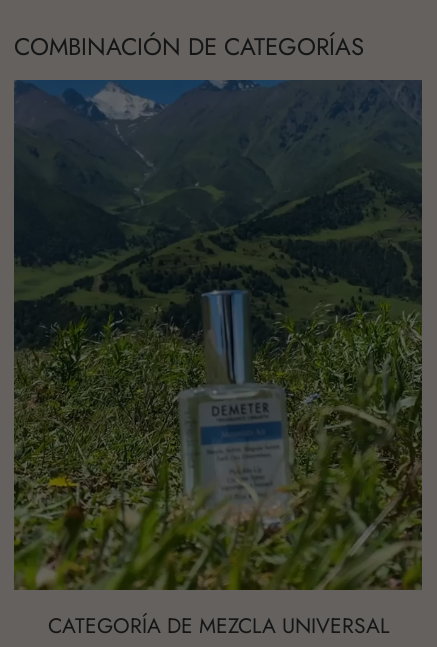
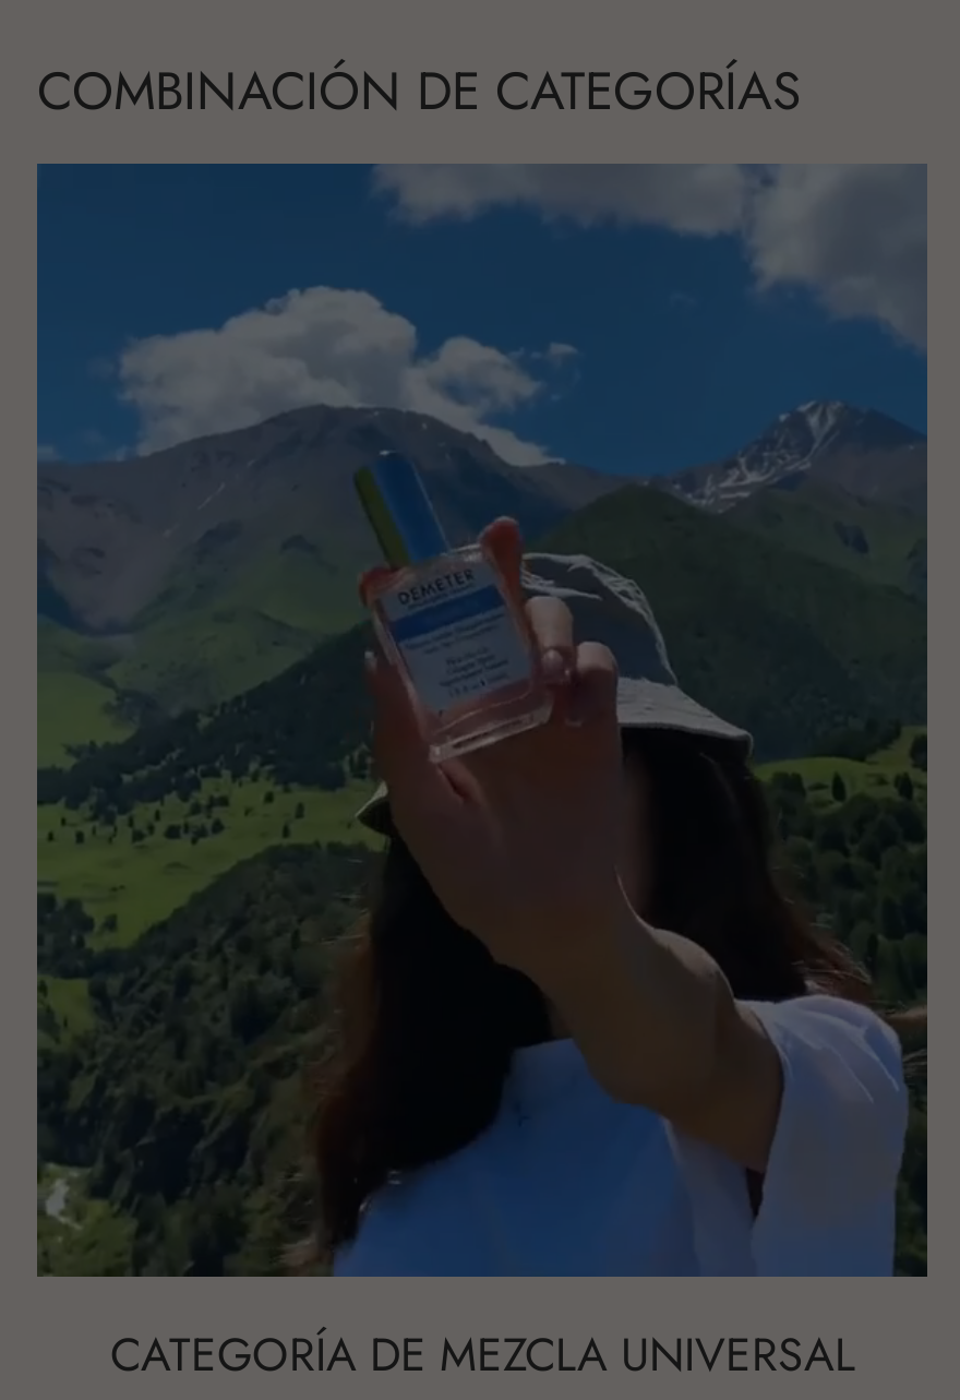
[13,79,423,591] [image] -> [35,164,929,1279] [image]

